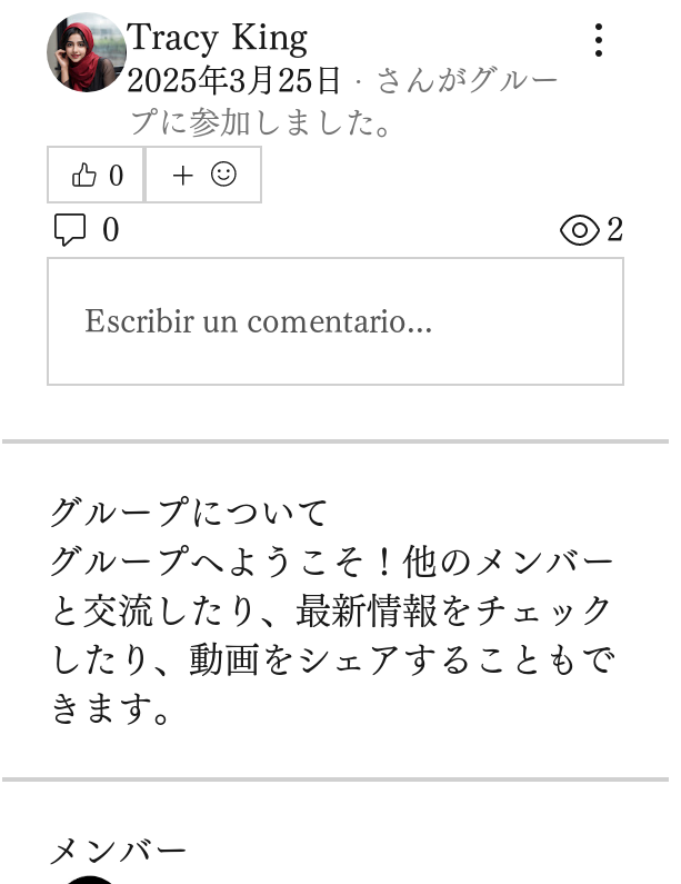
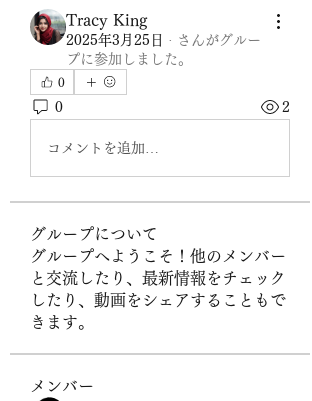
[84,305,433,336] Escribir un comentario... -> [47,140,159,154] コメントを追加…

